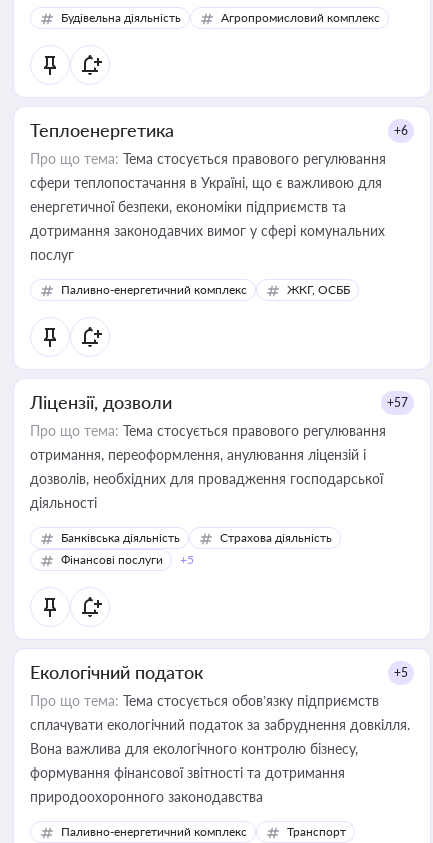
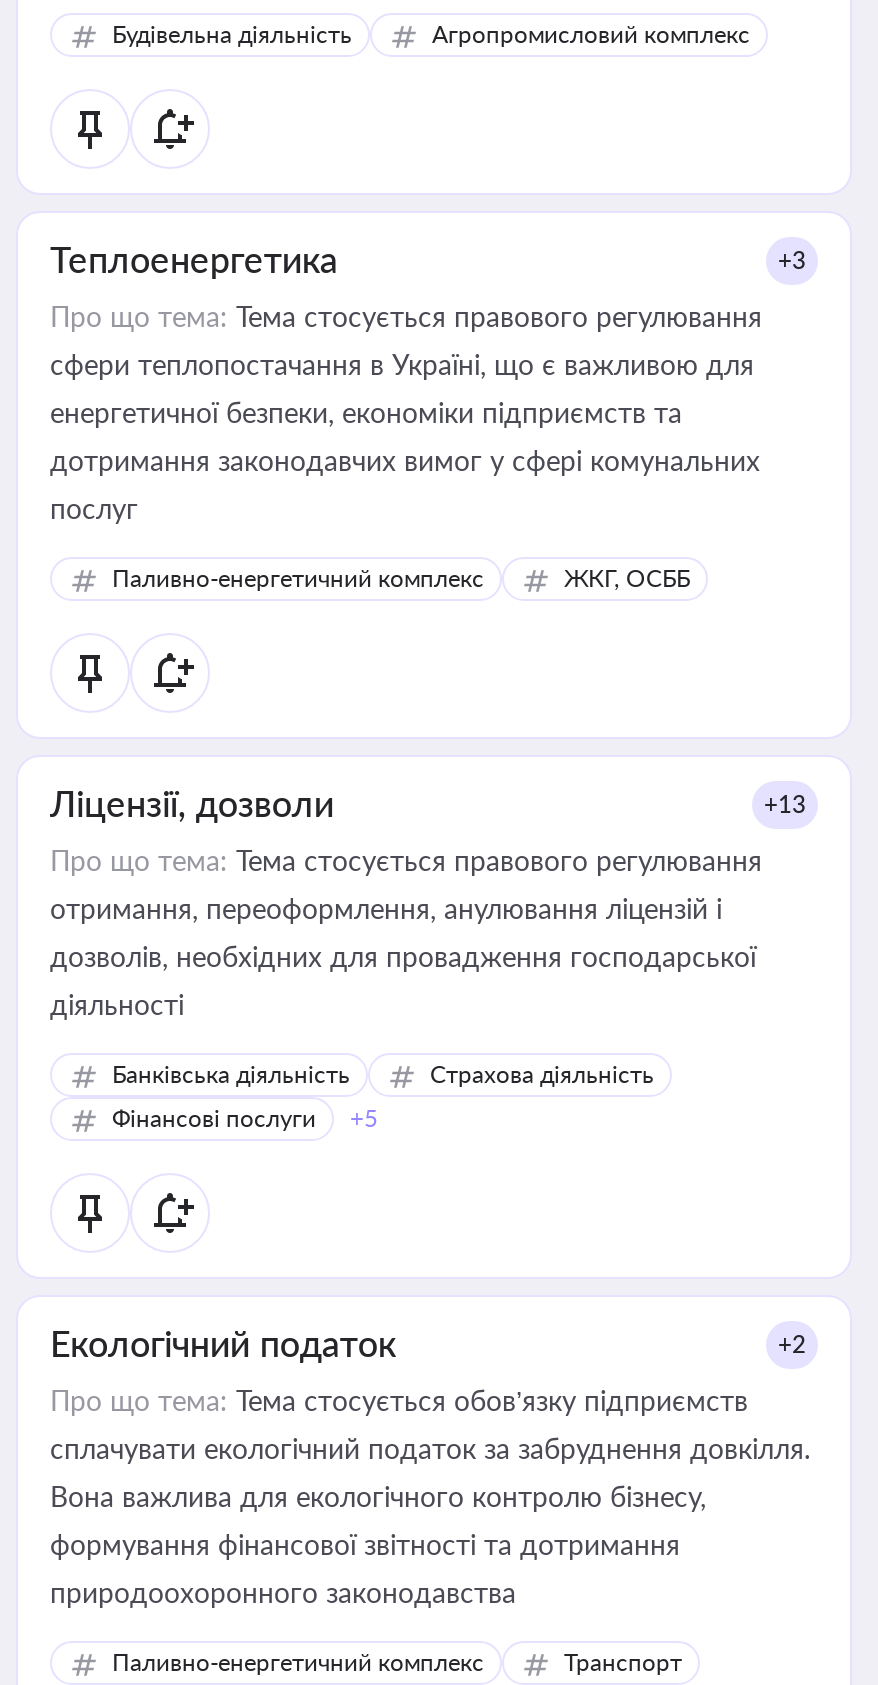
[394,123,408,138] +6 -> [778,245,806,275] +3
[387,395,408,410] +57 -> [764,789,806,819] +13
[394,665,408,680] +5 -> [778,1329,806,1359] +2

